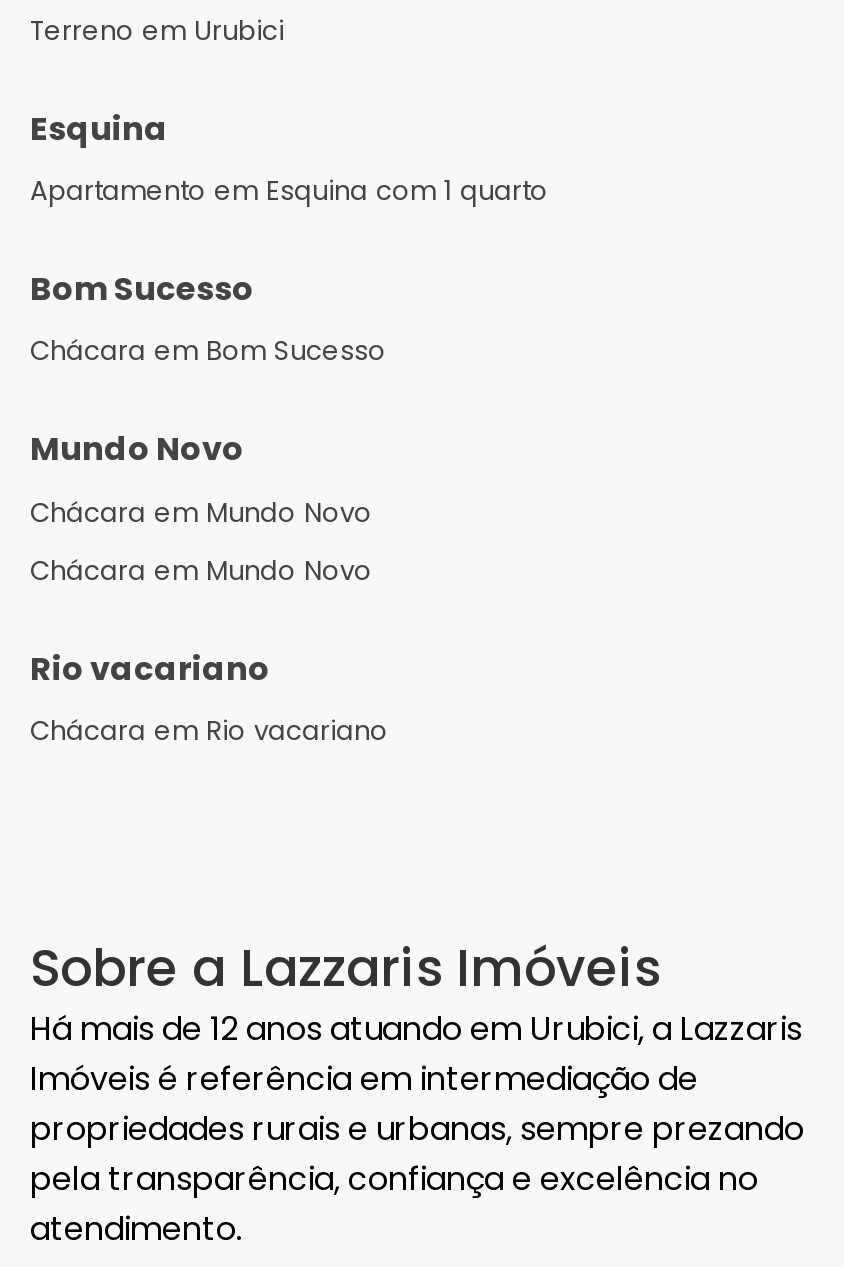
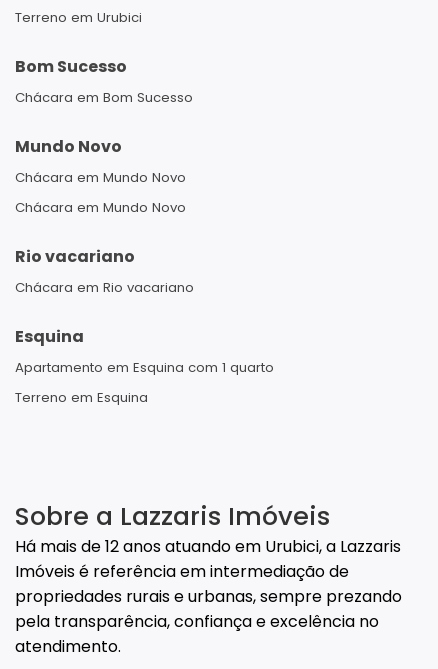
moved [30,105,548,211] -> [15,325,274,377]: Esquina | Apartamento em Esquina com 1 quarto
moved [30,266,388,751] -> [15,55,194,297]: Bom Sucesso | Chácara em Bom Sucesso | Mundo Novo | Chácara em Mundo Novo | Chácara em Mundo Novo | Rio vacariano | Chácara em Rio vacariano
none -> [15,388,148,407] Terreno em Esquina

